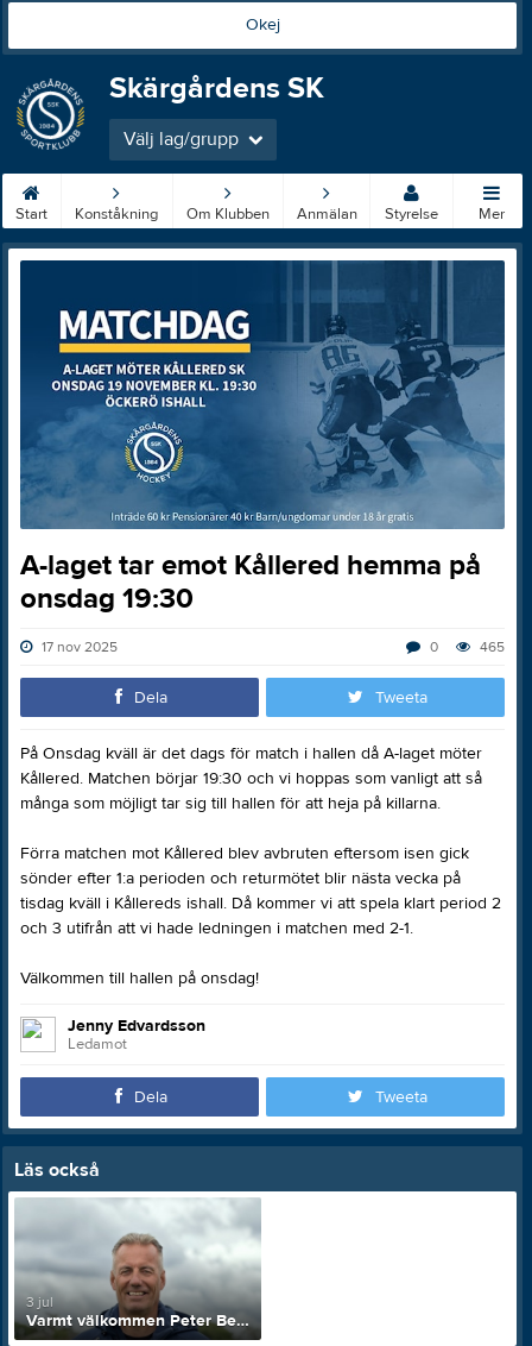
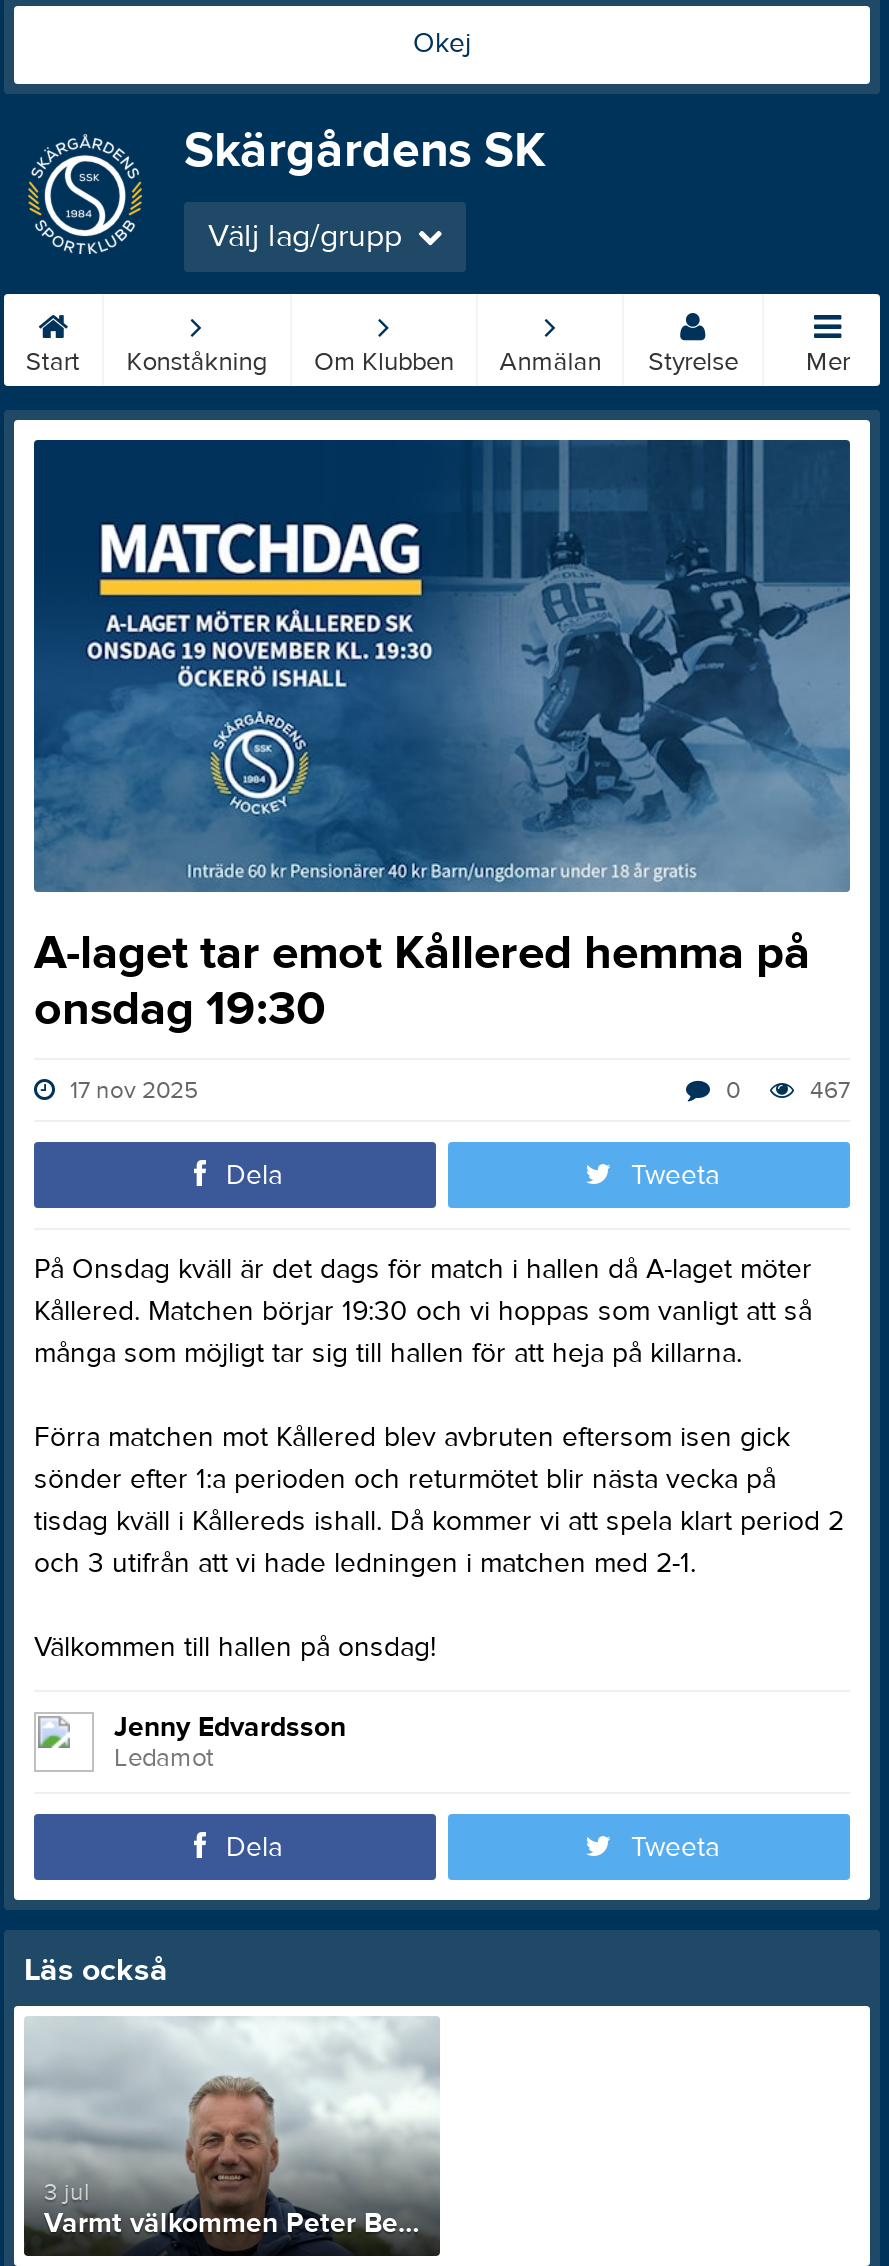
[426,637,505,656] 0 465 -> [720,1074,850,1106] 0 467

